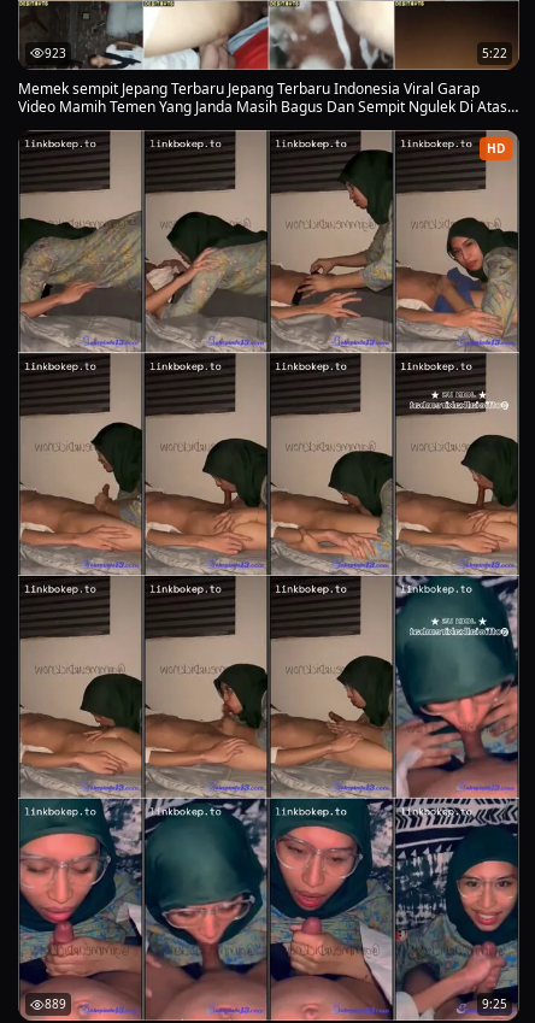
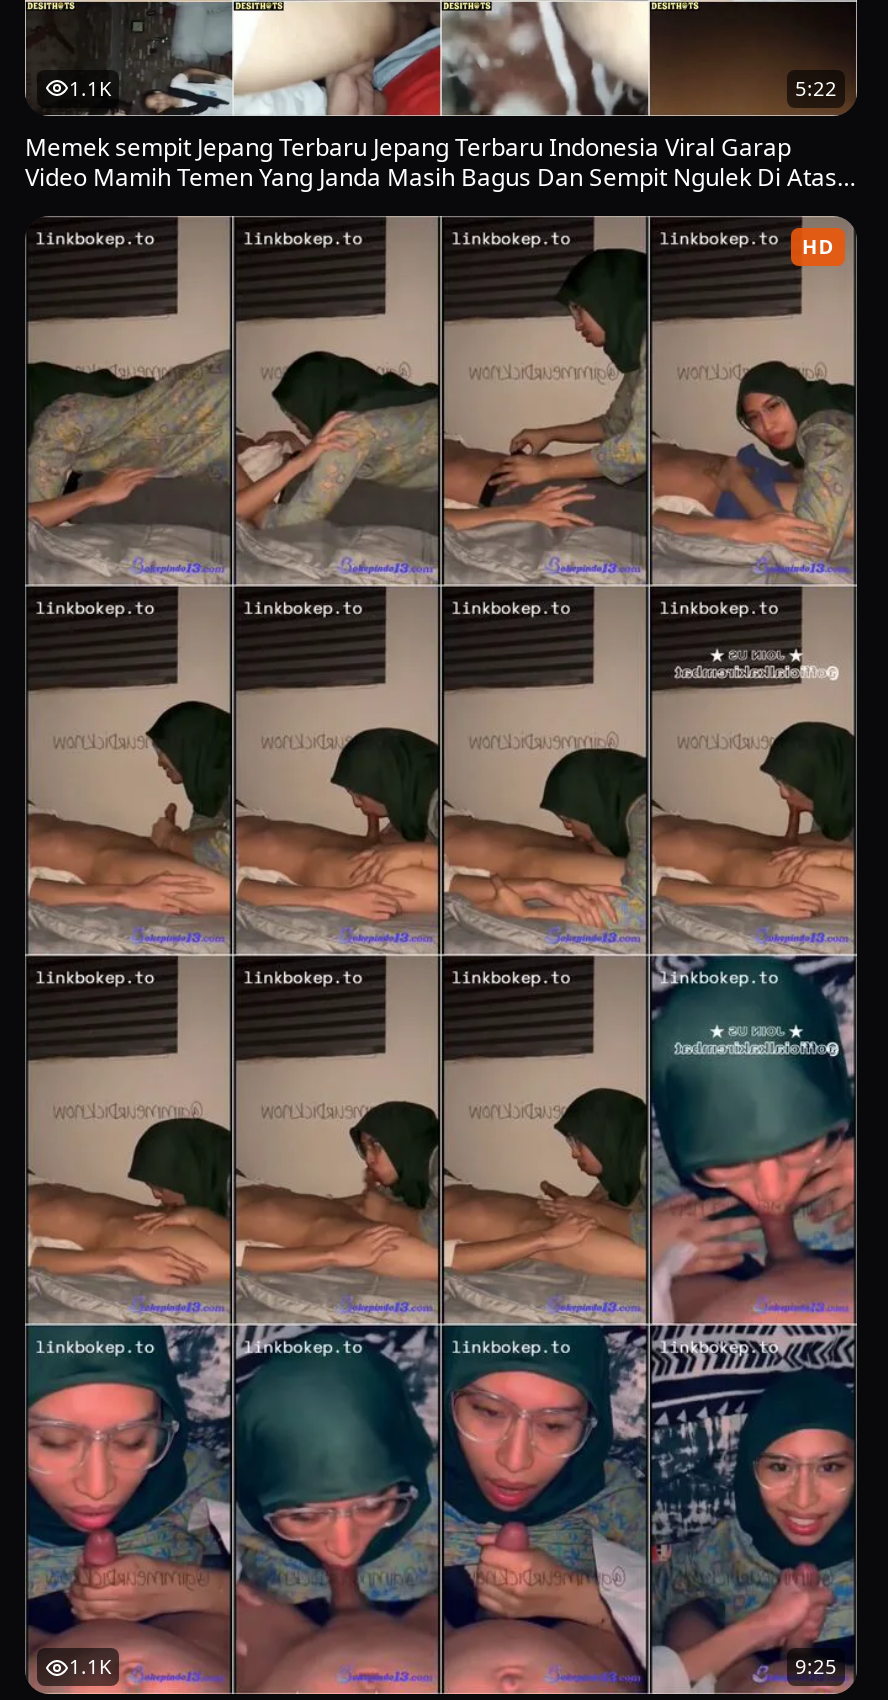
[45,44,66,61] 923 -> [69,74,111,102] 1.1K
[45,996,66,1013] 889 -> [69,1653,111,1681] 1.1K

